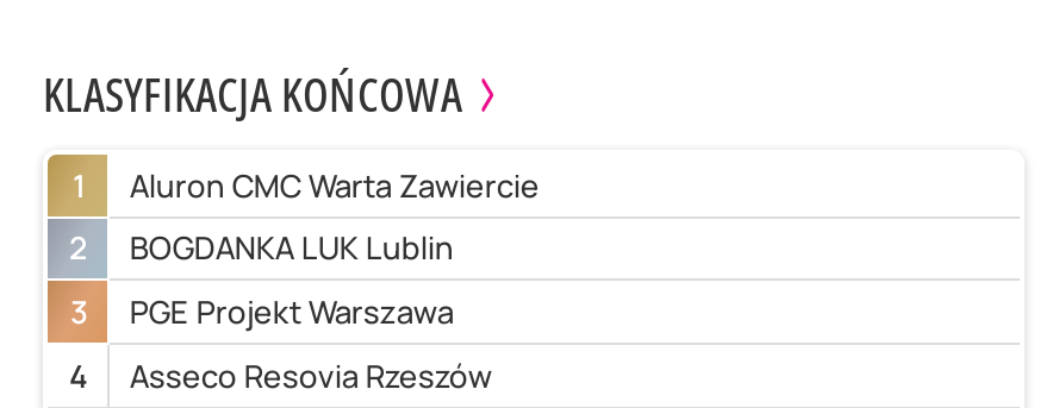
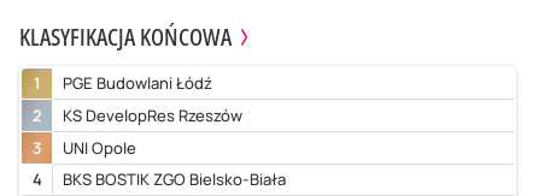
[129,164,539,207] Aluron CMC Warta Zawiercie -> [63,73,213,94] PGE Budowlani Łódź
[129,227,453,270] BOGDANKA LUK Lublin -> [63,105,243,126] KS DevelopRes Rzeszów
[129,291,453,334] PGE Projekt Warszawa -> [63,137,137,158] UNI Opole
[129,354,492,397] Asseco Resovia Rzeszów -> [63,169,286,190] BKS BOSTIK ZGO Bielsko-Biała

